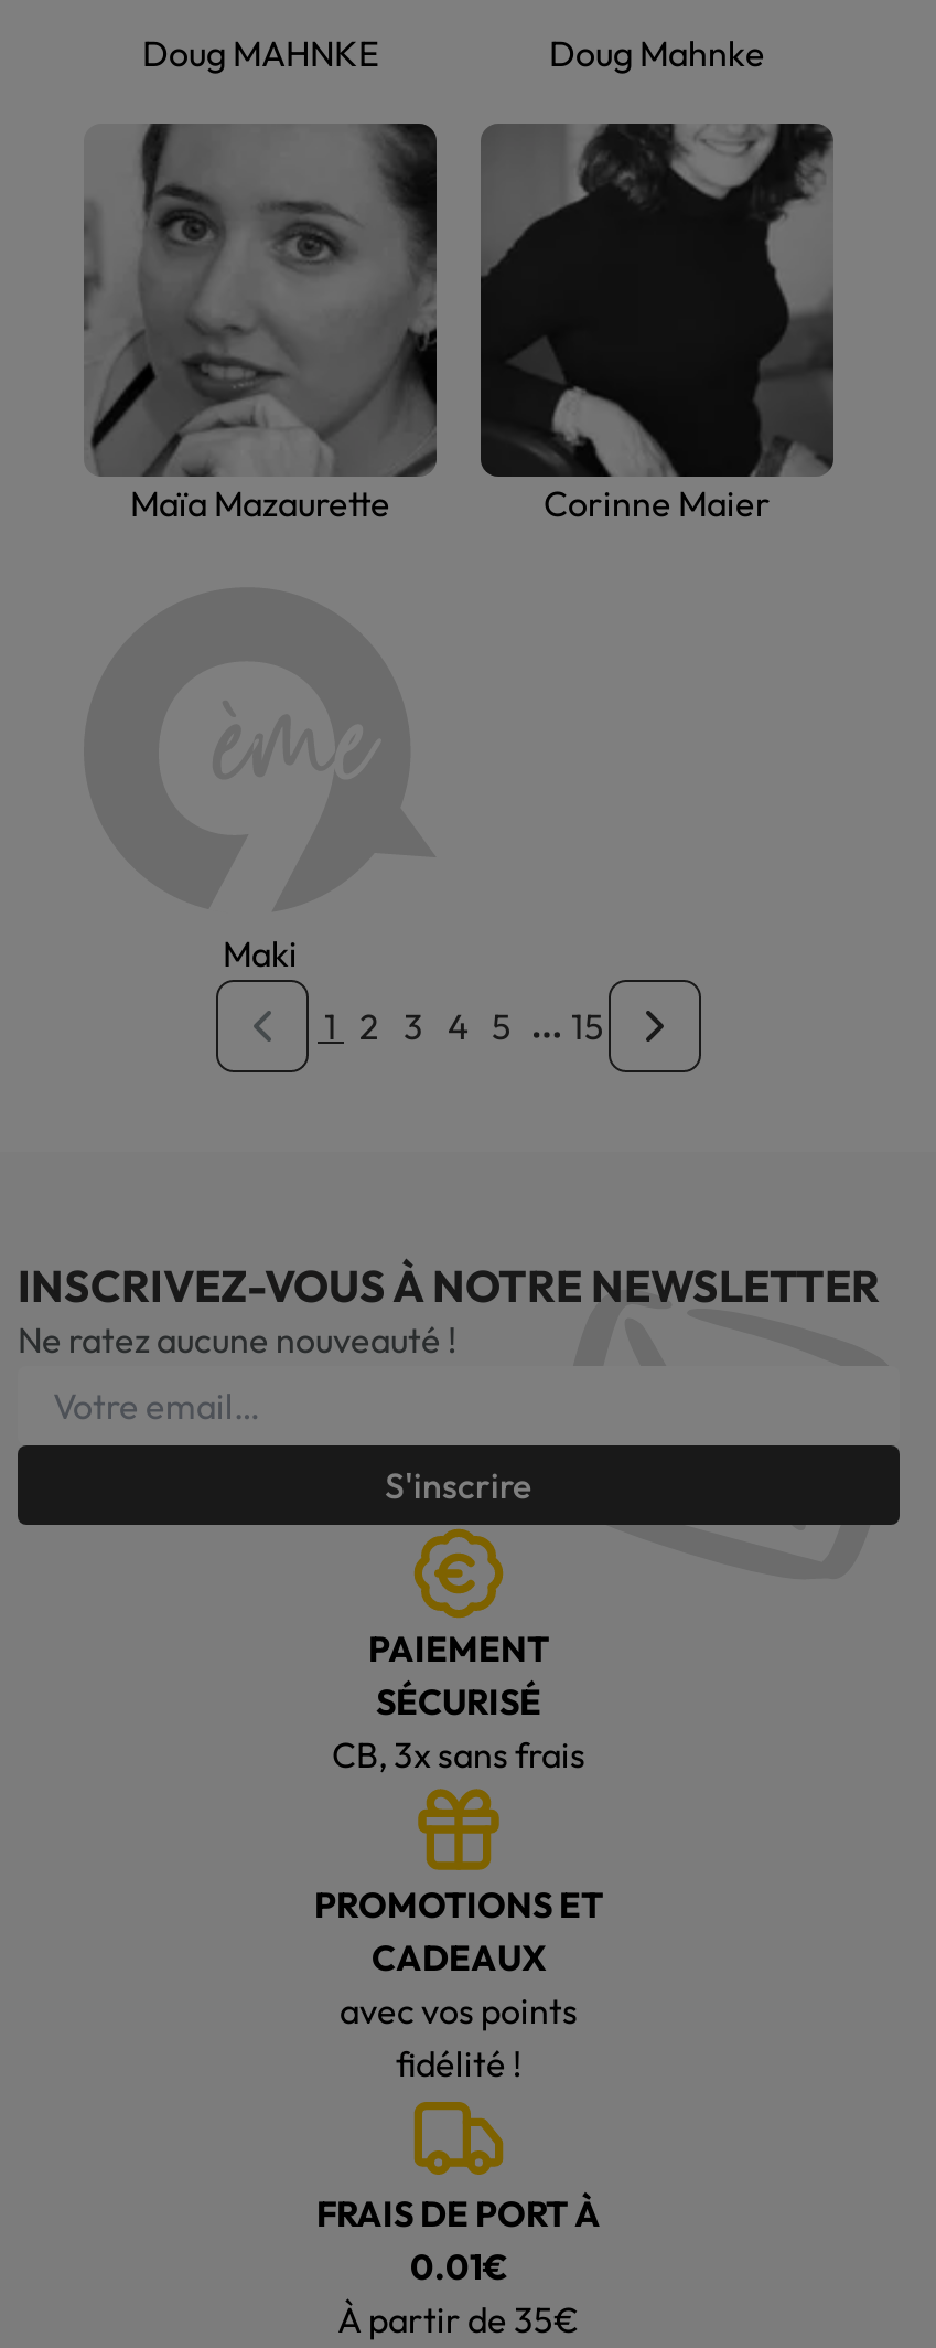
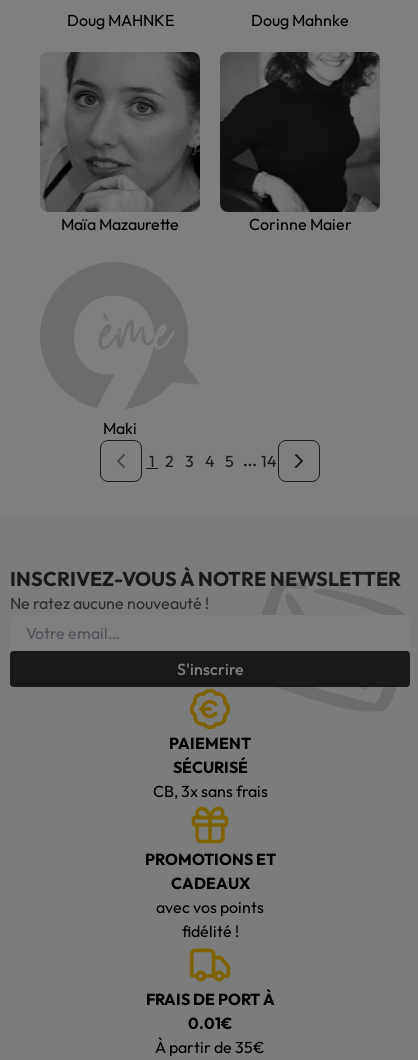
[318,1004,611,1048] 1 2 3 4 5 15 -> [146,451,280,471] 1 2 3 4 5 14

